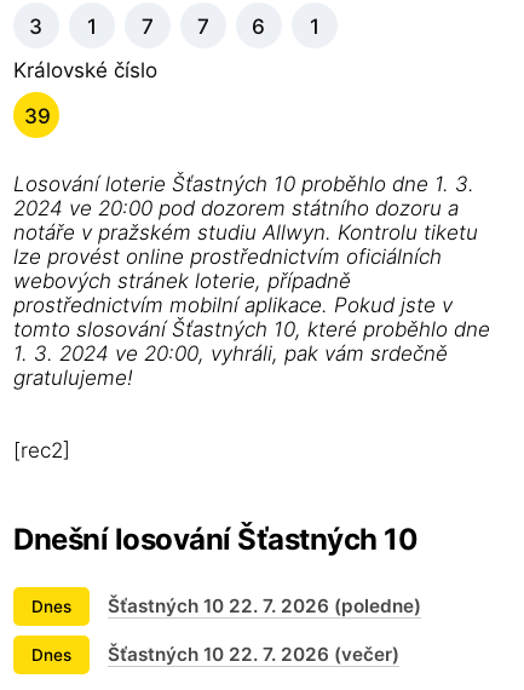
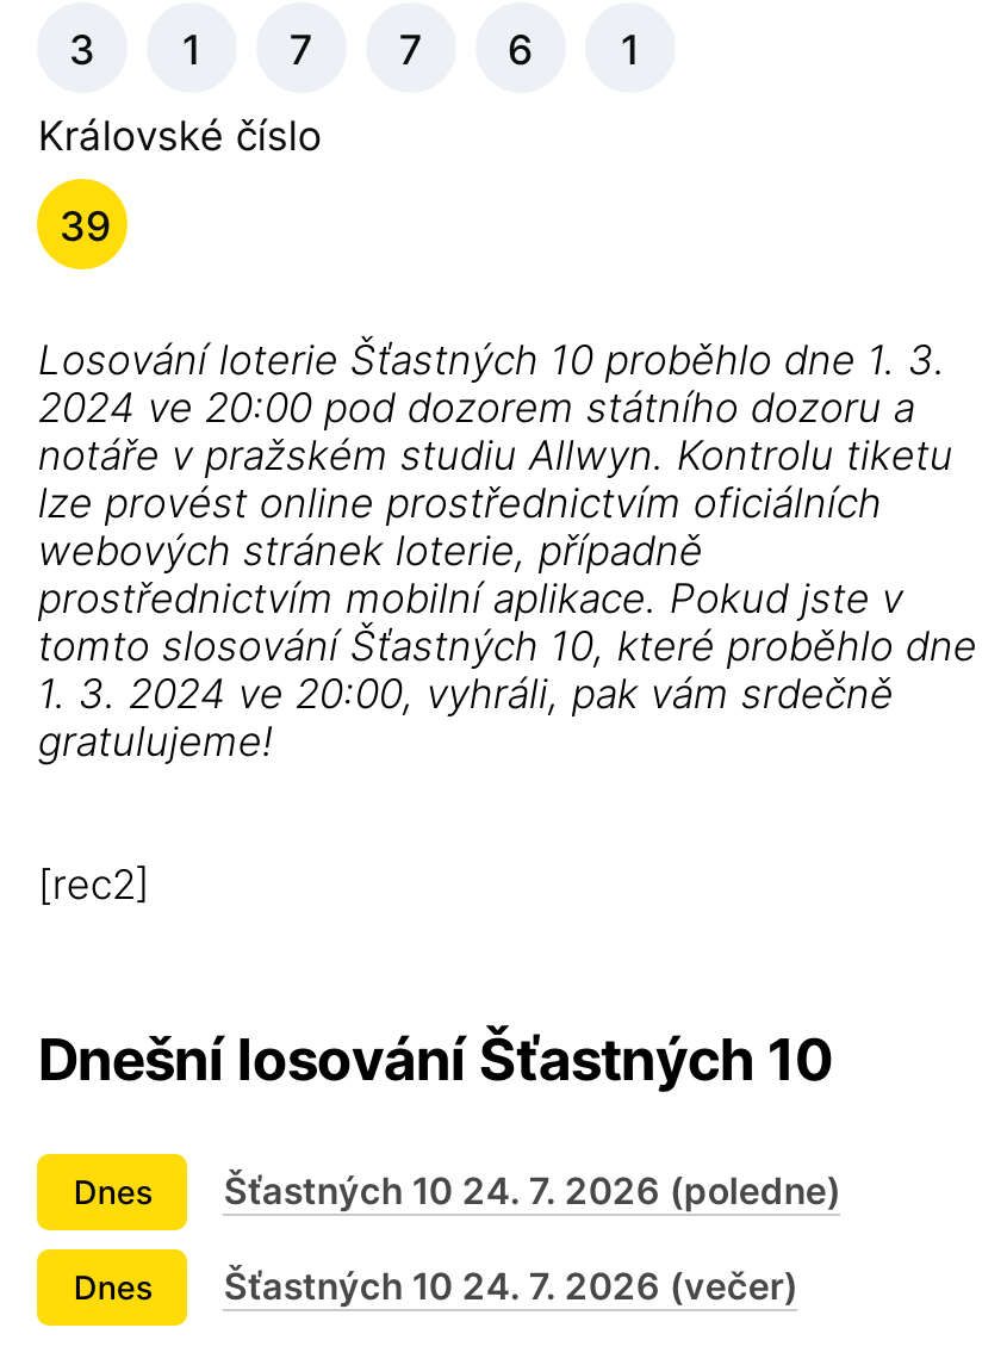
[108,594,422,617] Šťastných 10 22. 7. 2026 (poledne) -> [224,1168,841,1213] Šťastných 10 24. 7. 2026 (poledne)
[108,643,400,666] Šťastných 10 22. 7. 2026 (večer) -> [224,1263,798,1308] Šťastných 10 24. 7. 2026 (večer)

